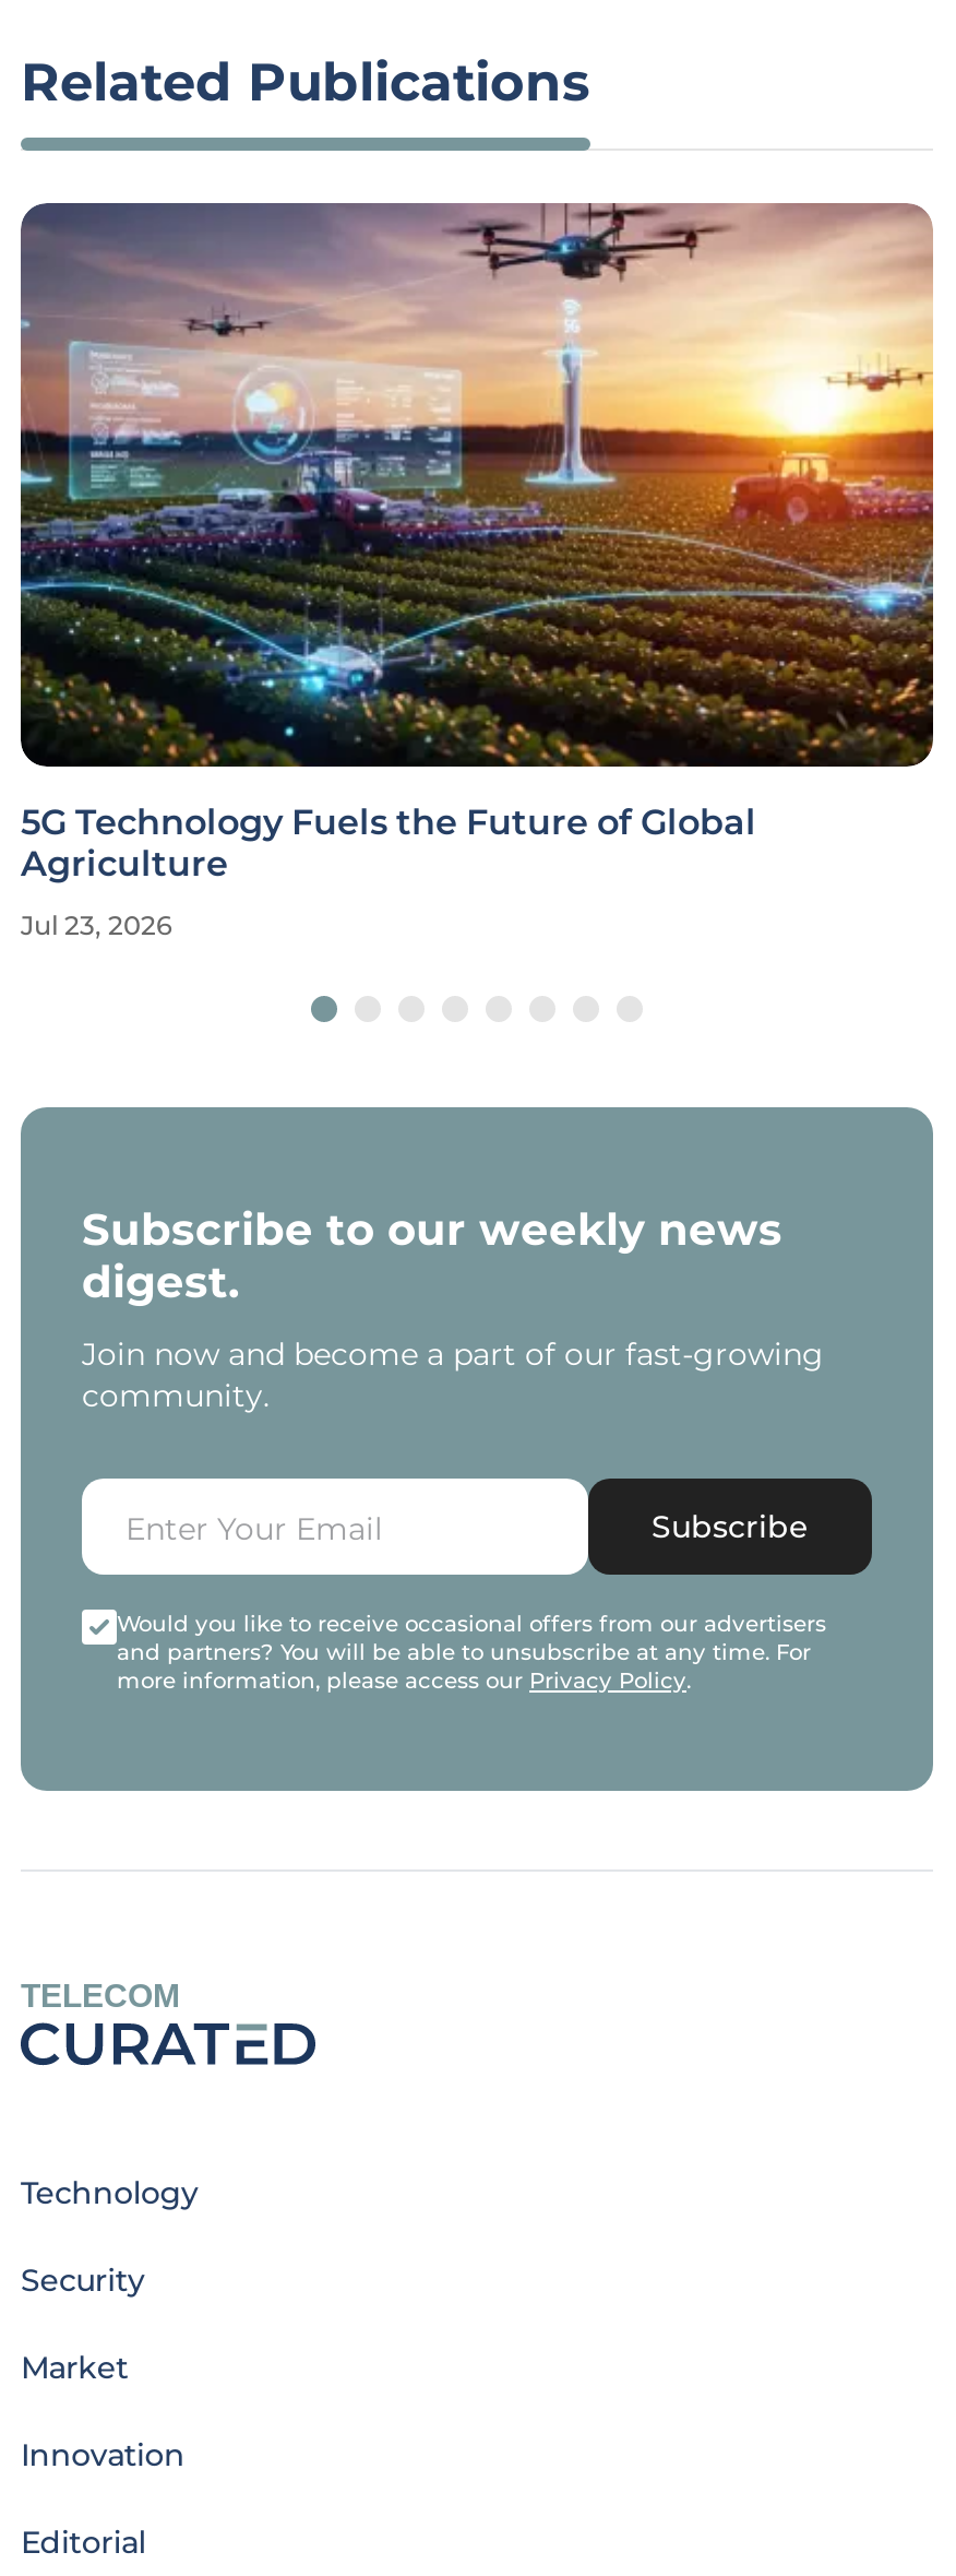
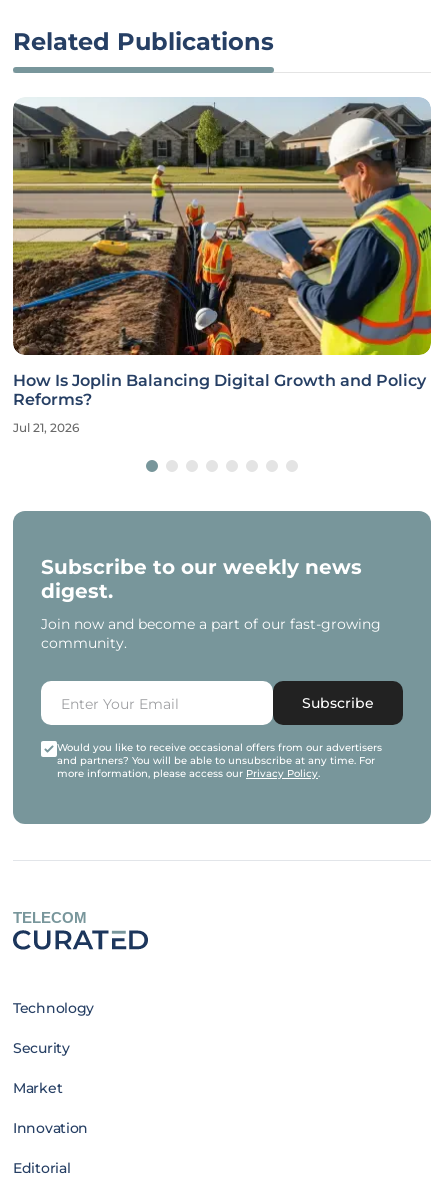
[19,201,935,886] [image] | 5G Technology Fuels the Future of Global | Agriculture -> [12,97,432,409] [image] | How Is Joplin Balancing Digital Growth and Policy | Reforms?
[21,910,171,942] Jul 23, 2026 -> [13,420,79,435] Jul 21, 2026

